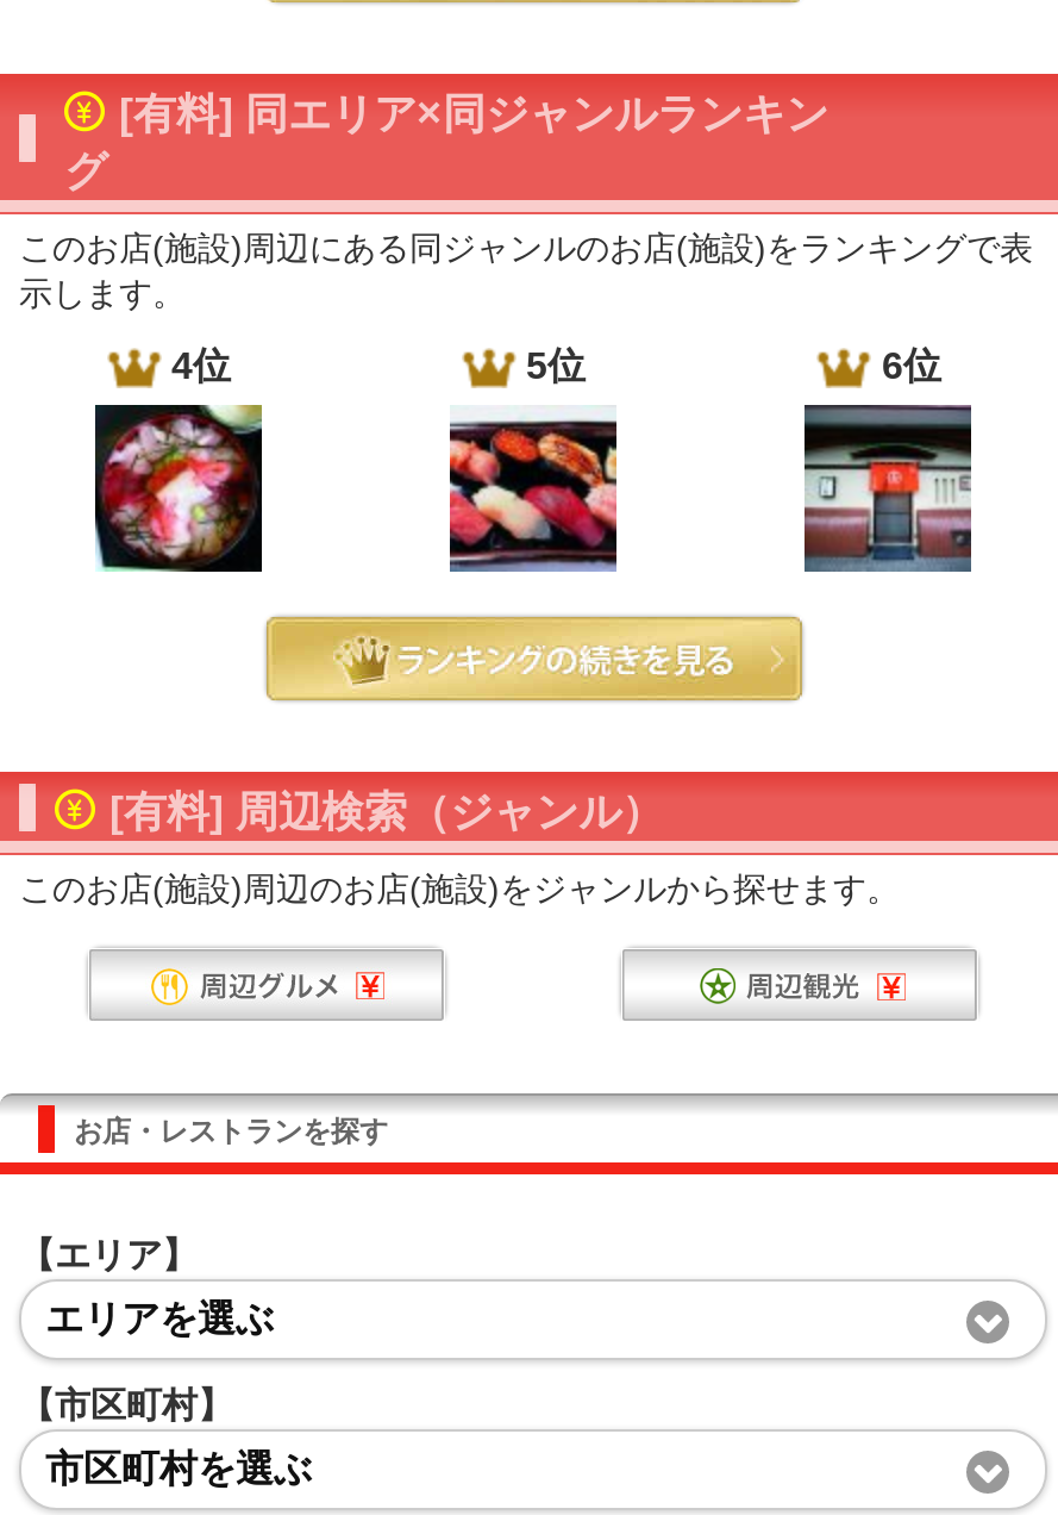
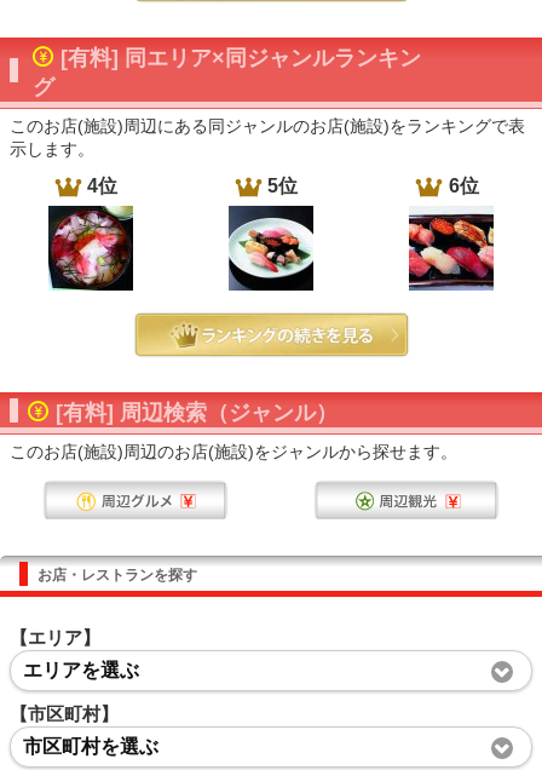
[447,405,619,572] [image] -> [227,205,315,292] [image]
[802,403,974,572] [image] -> [408,206,495,291] [image]

